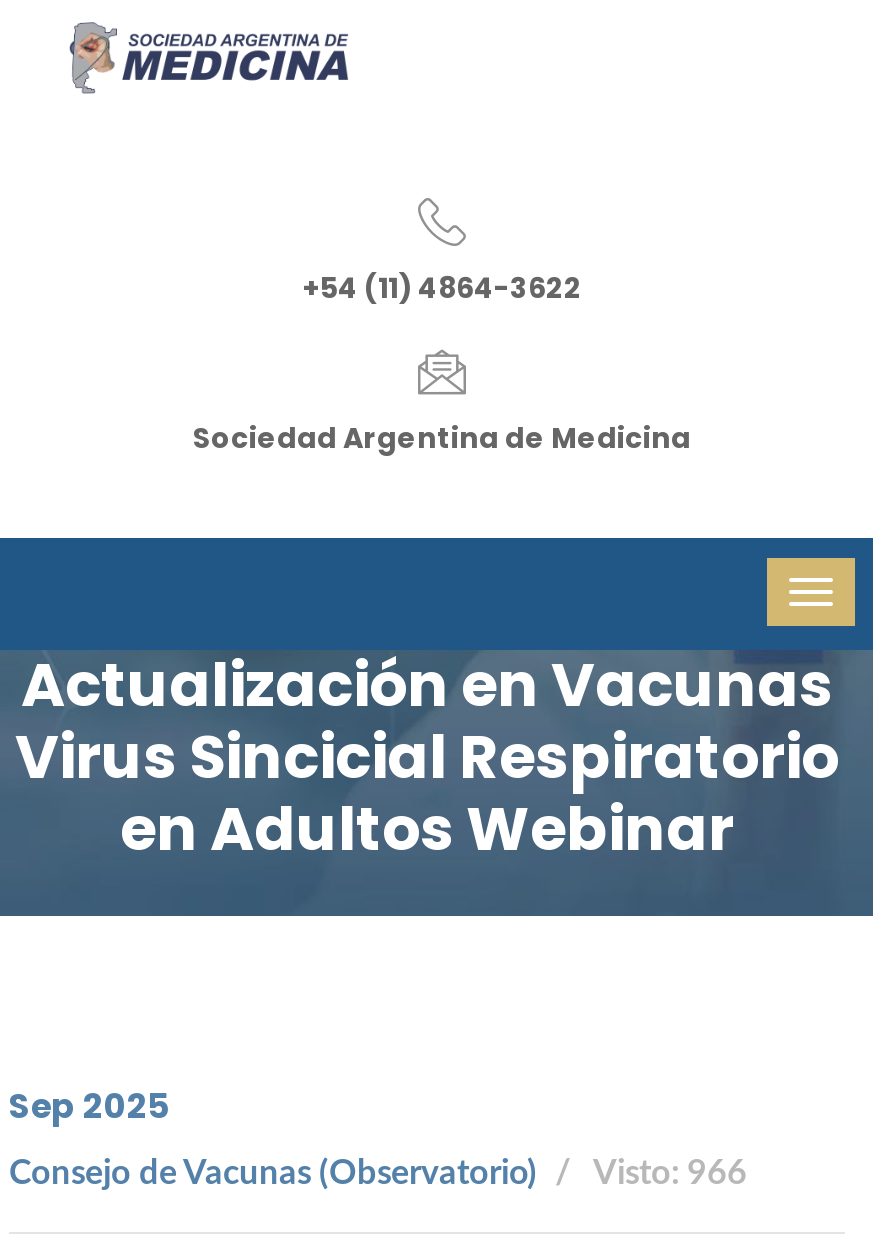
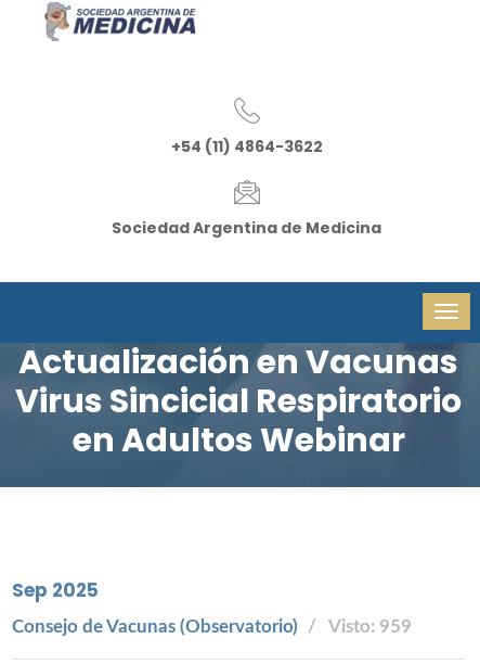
[9,1156,747,1190] Consejo de Vacunas (Observatorio) Visto: 966 -> [12,618,412,636] Consejo de Vacunas (Observatorio) Visto: 959

